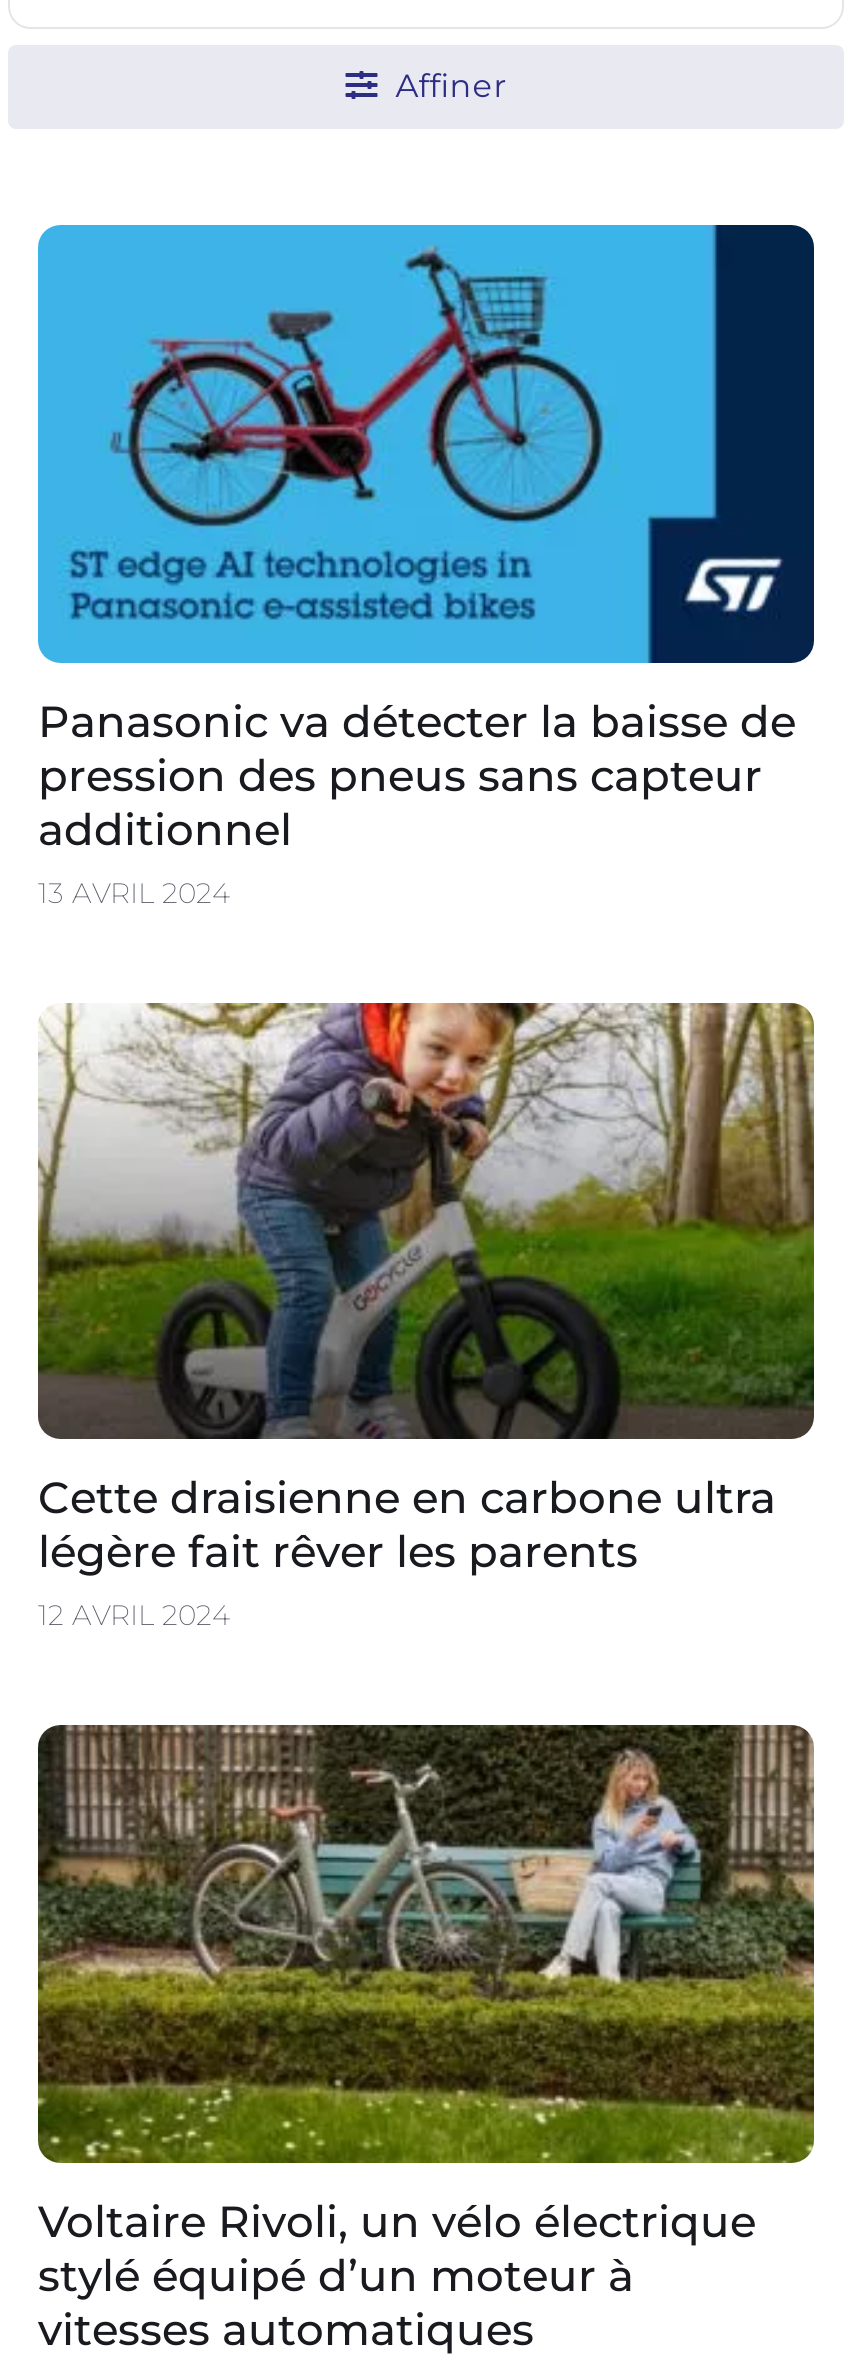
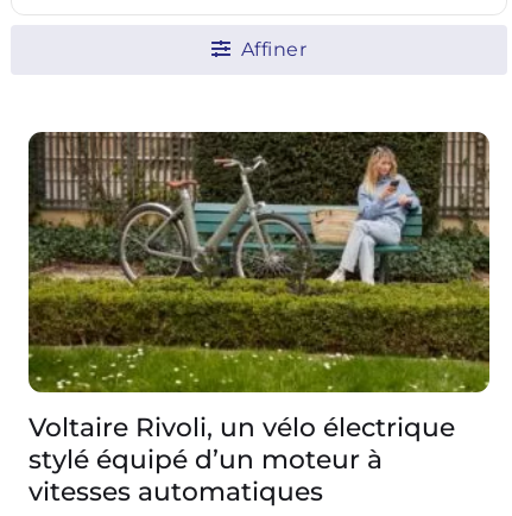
[36,223,816,910] [image] | Panasonic va détecter la baisse de | pression des pneus sans capteur | additionnel | 13 AVRIL 2024 -> none
[36,1001,816,1633] [image] | Cette draisienne en carbone ultra | légère fait rêver les parents | 12 AVRIL 2024 -> none

